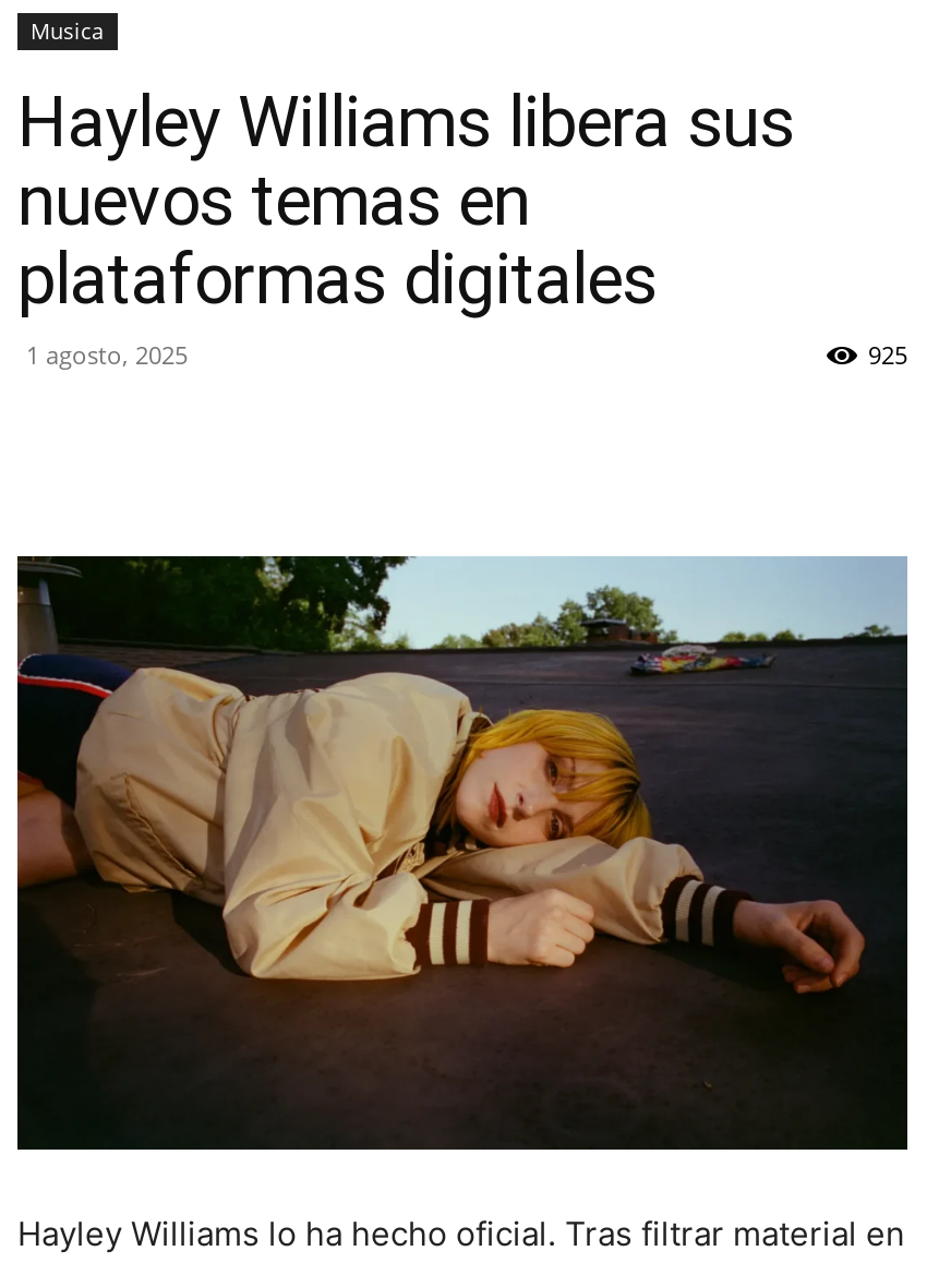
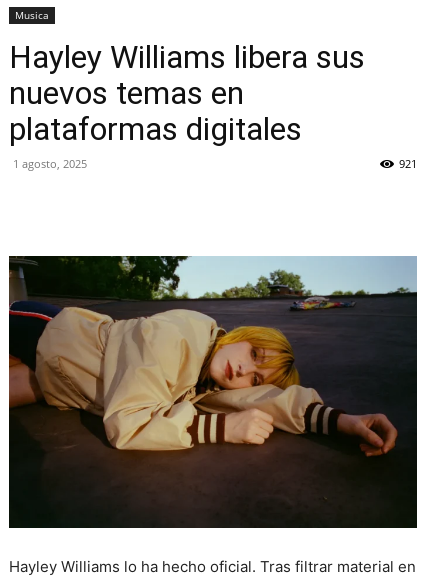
[868,338,907,371] 925 -> [399,156,417,171] 921

